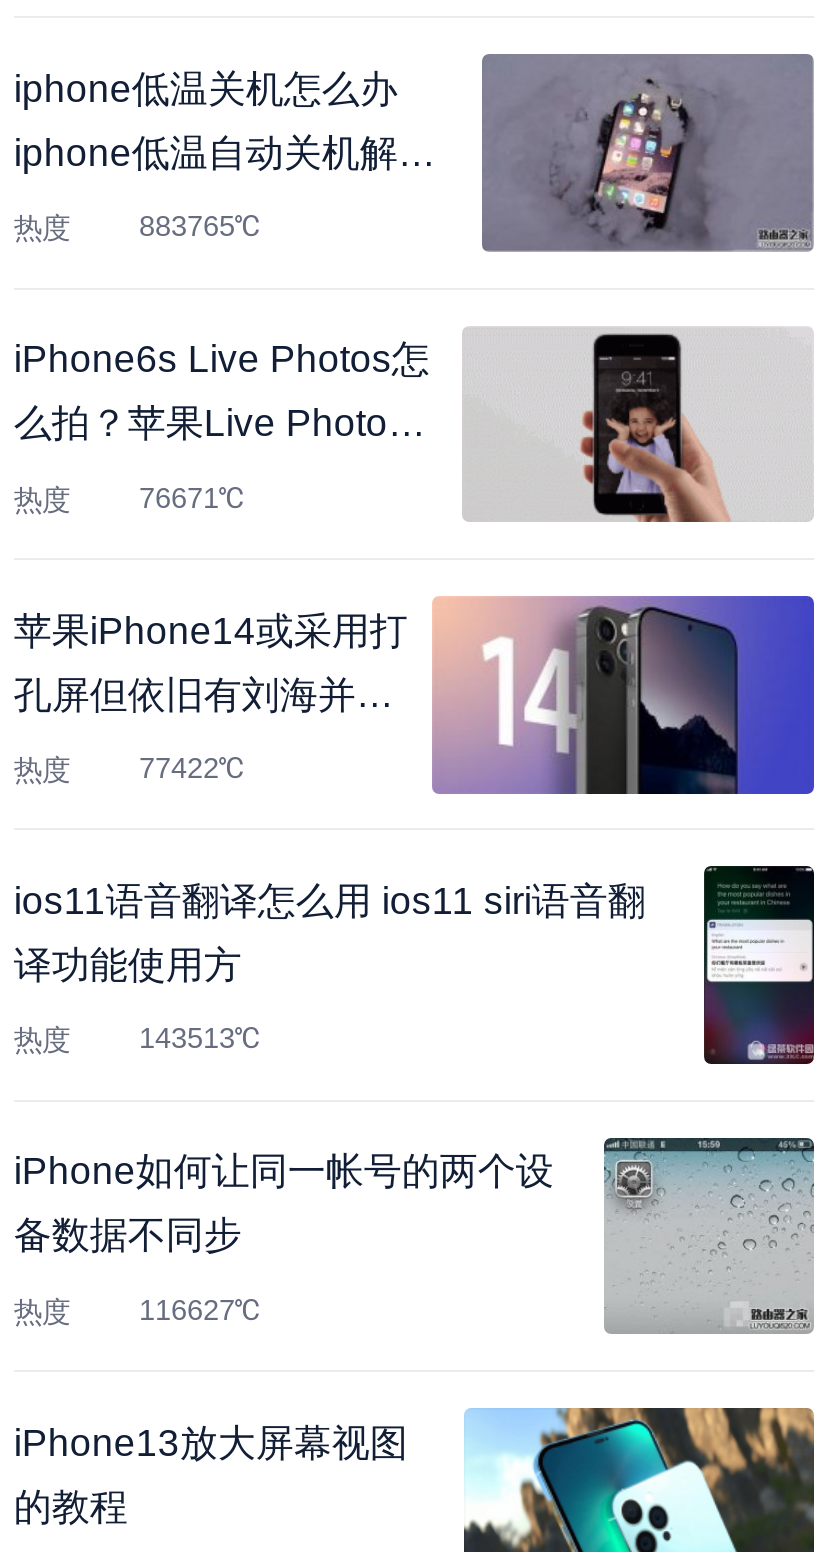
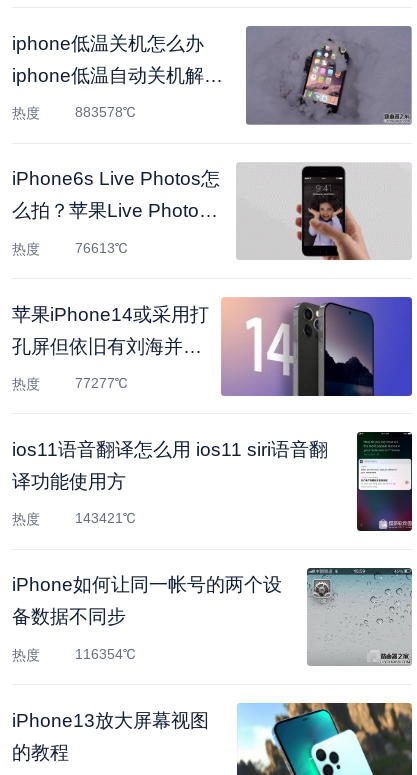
[139,211,261,243] 883765℃ -> [74,104,135,120] 883578℃
[139,481,245,513] 76671℃ -> [74,240,127,256] 76613℃
[139,752,245,784] 77422℃ -> [74,375,127,391] 77277℃
[139,1023,261,1055] 143513℃ -> [74,510,135,526] 143421℃
[139,1293,261,1325] 116627℃ -> [74,646,135,662] 116354℃

